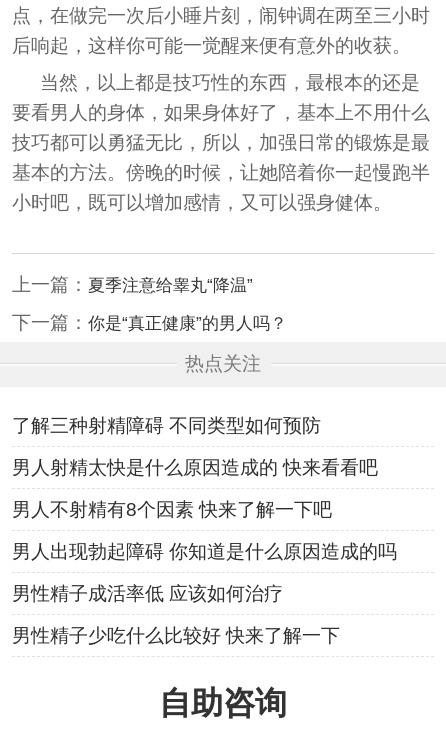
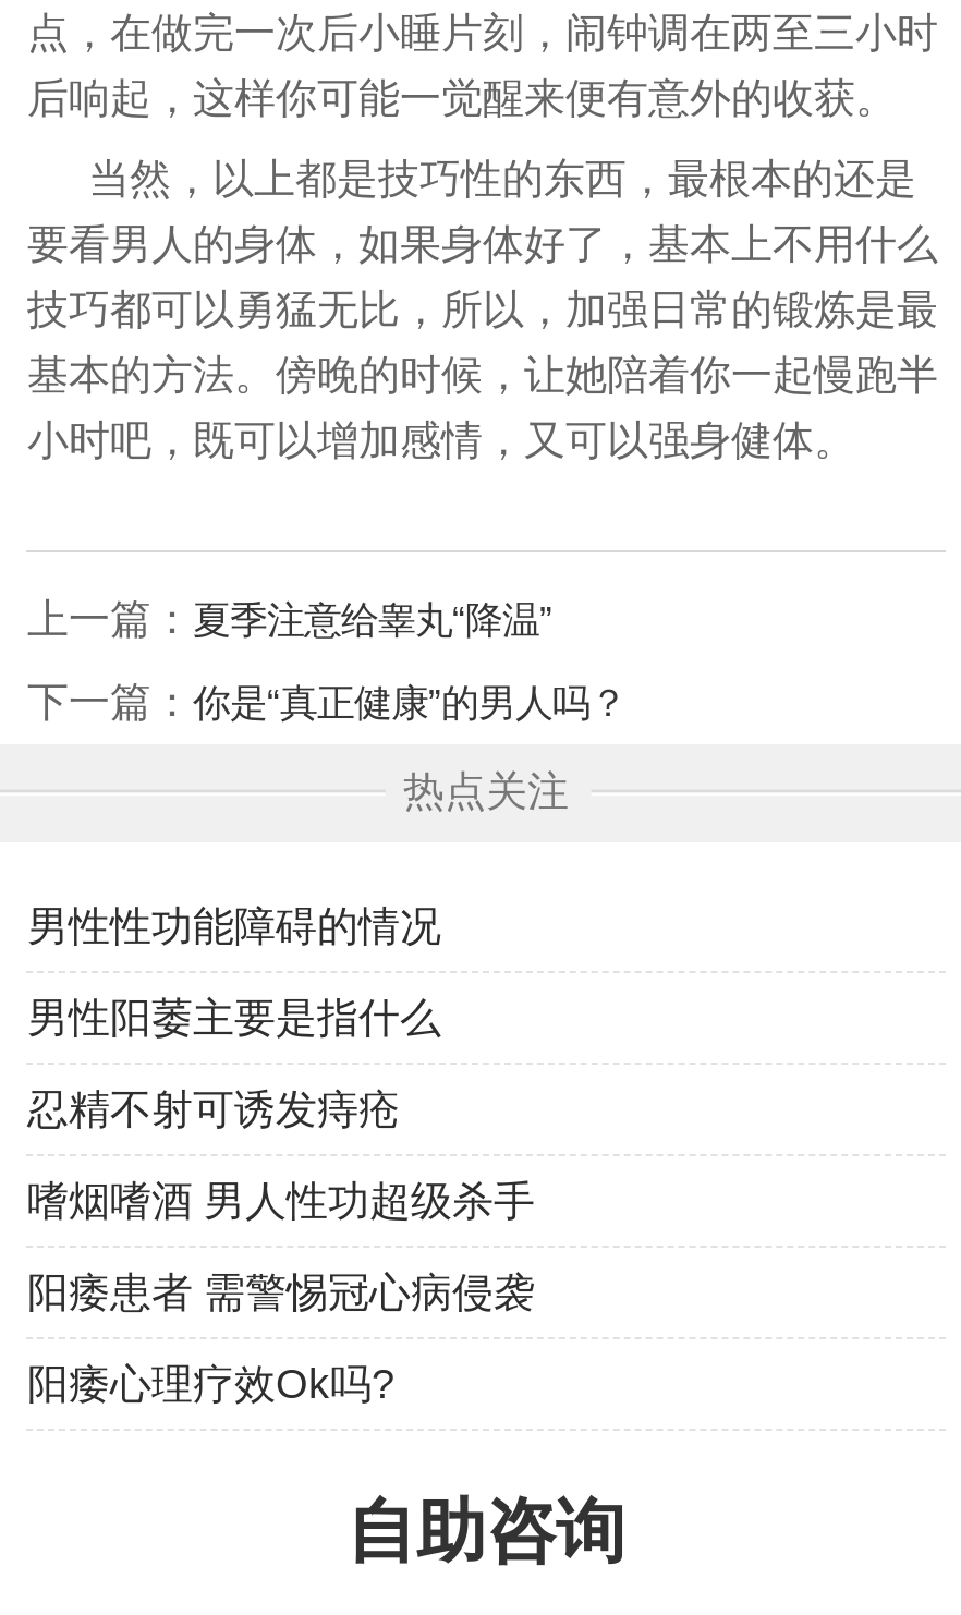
[12,415,321,436] 了解三种射精障碍 不同类型如何预防 -> [27,904,441,950] 男性性功能障碍的情况
[12,457,378,478] 男人射精太快是什么原因造成的 快来看看吧 -> [27,995,441,1041] 男性阳萎主要是指什么
[12,499,332,520] 男人不射精有8个因素 快来了解一下吧 -> [27,1087,400,1133] 忍精不射可诱发痔疮
[12,541,397,562] 男人出现勃起障碍 你知道是什么原因造成的吗 -> [27,1178,535,1224] 嗜烟嗜酒 男人性功超级杀手
[12,583,283,604] 男性精子成活率低 应该如何治疗 -> [27,1270,535,1316] 阳痿患者 需警惕冠心病侵袭
[12,625,340,646] 男性精子少吃什么比较好 快来了解一下 -> [27,1362,395,1407] 阳痿心理疗效Ok吗?

